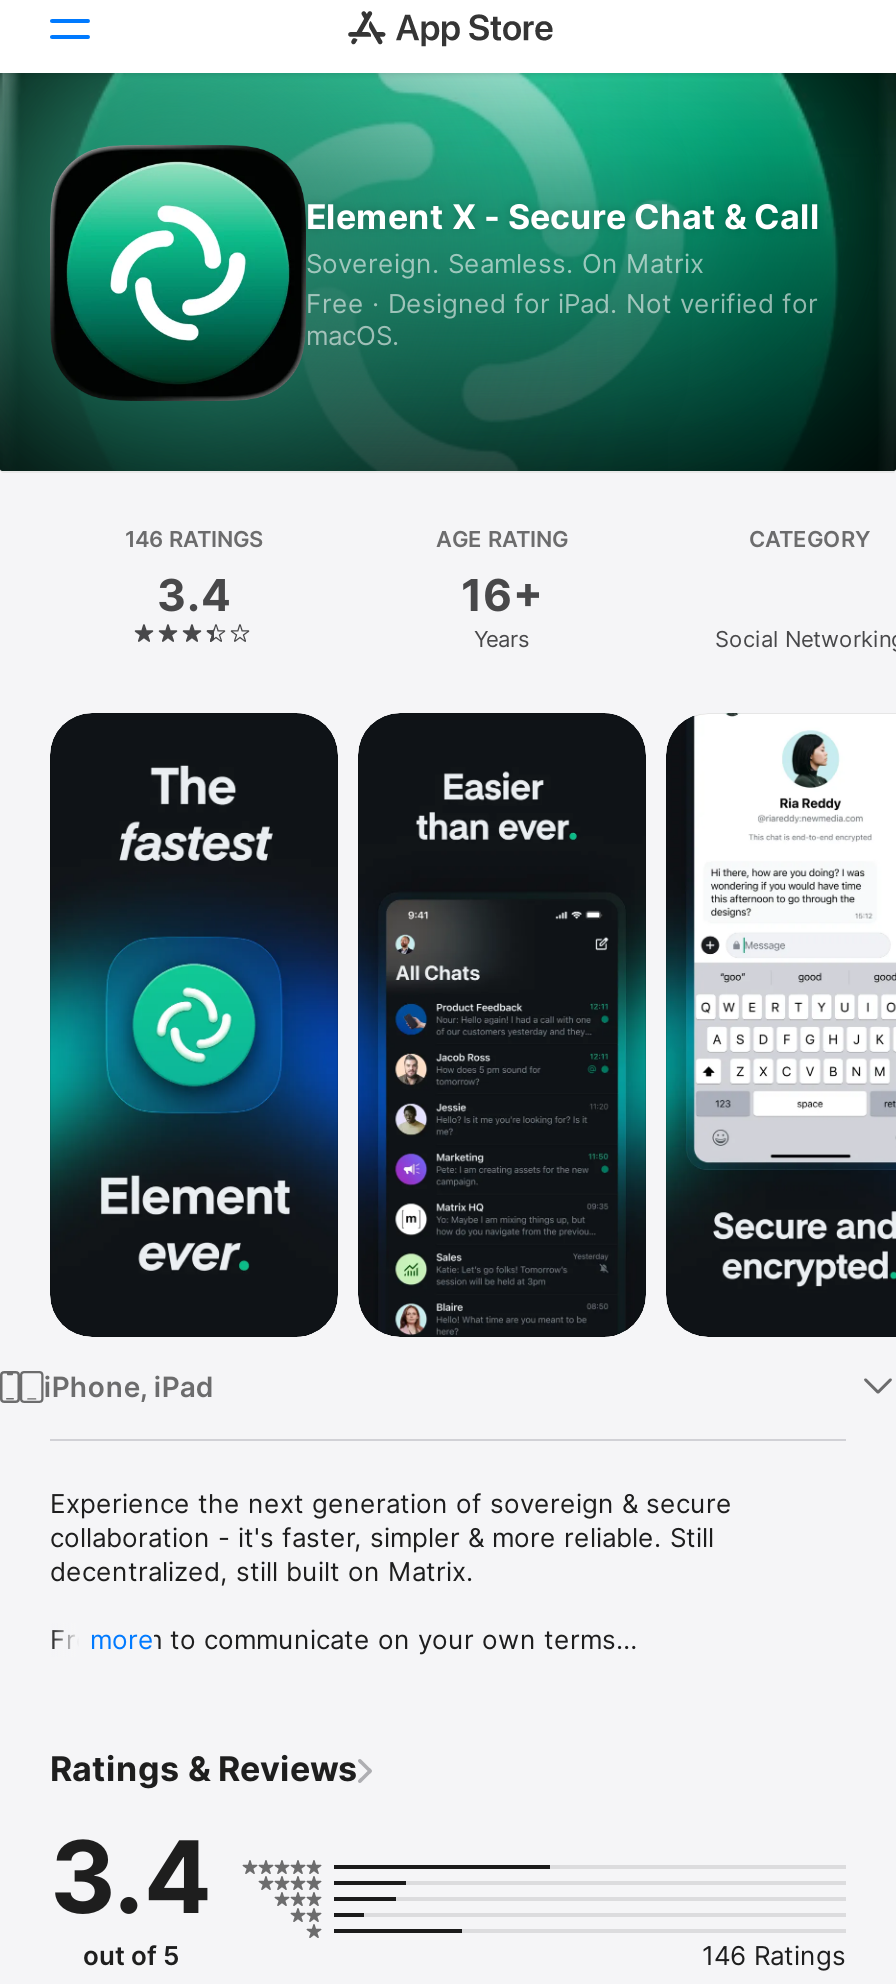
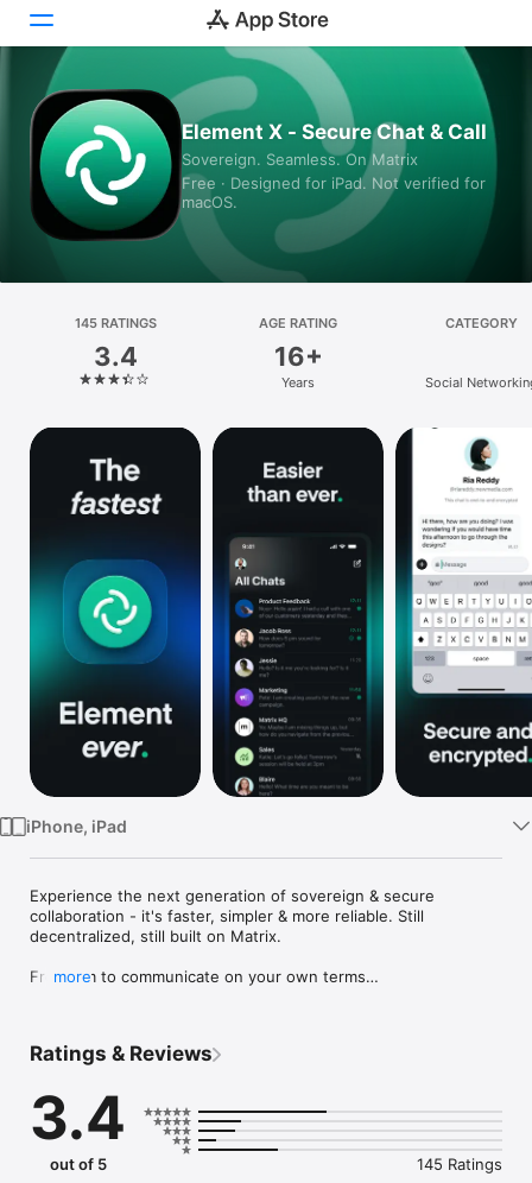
[125,525,263,553] 146 RATINGS -> [74,315,156,331] 145 RATINGS
[702,1939,846,1971] 146 Ratings -> [417,1154,502,1173] 145 Ratings

